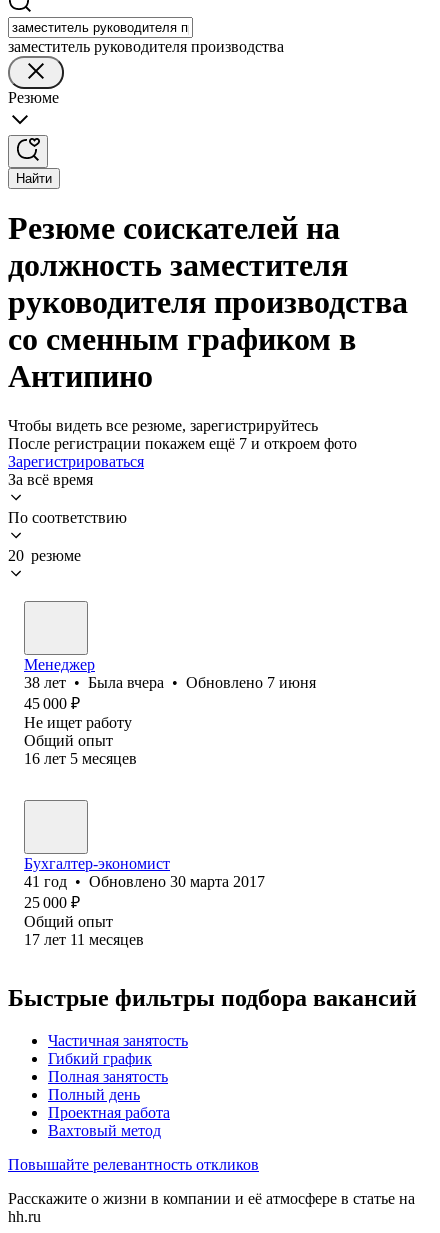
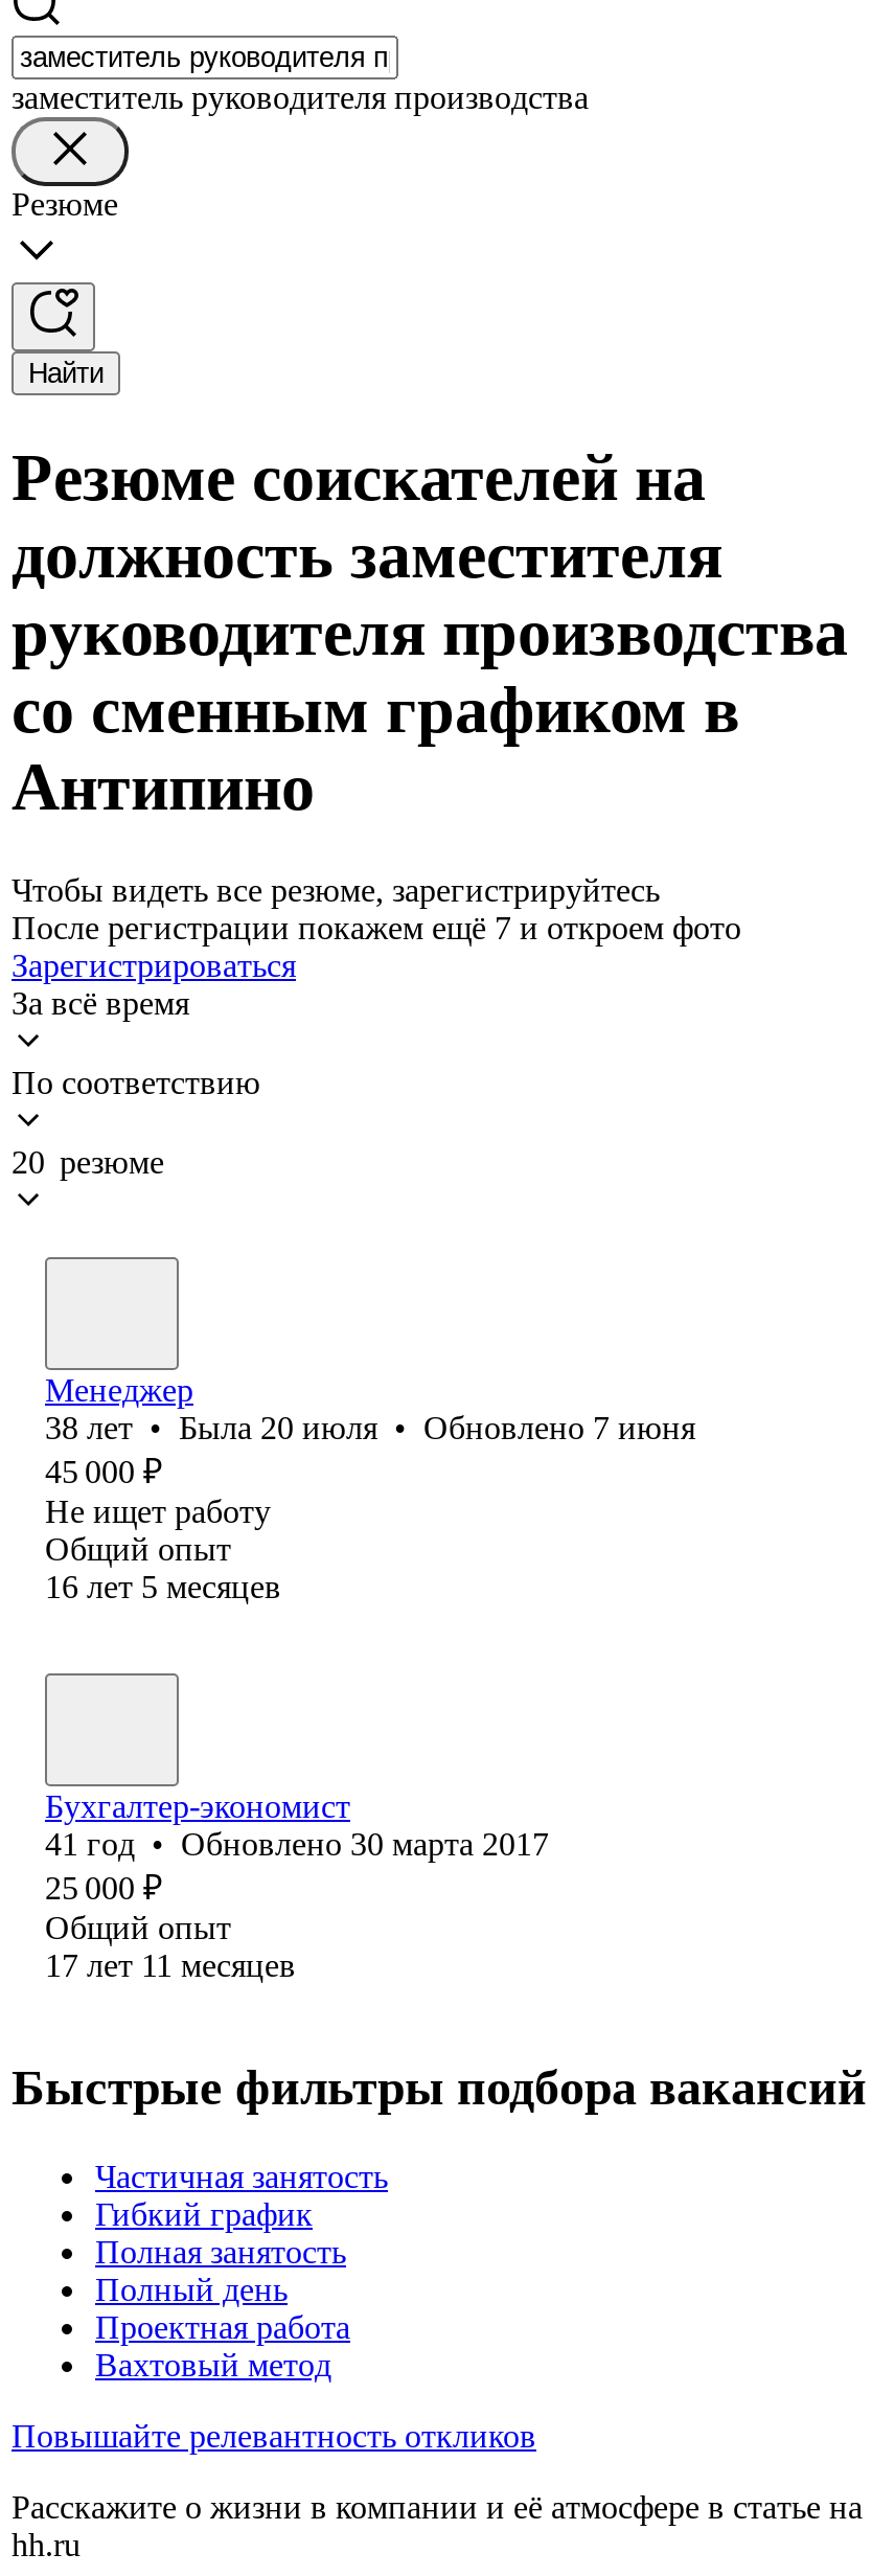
[24,674,316,691] 38 лет • Была вчера • Обновлено 7 июня -> [45,1410,695,1445] 38 лет • Была 20 июля • Обновлено 7 июня

